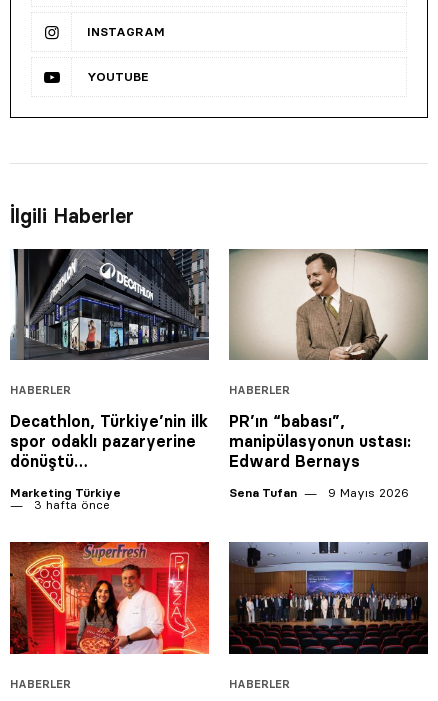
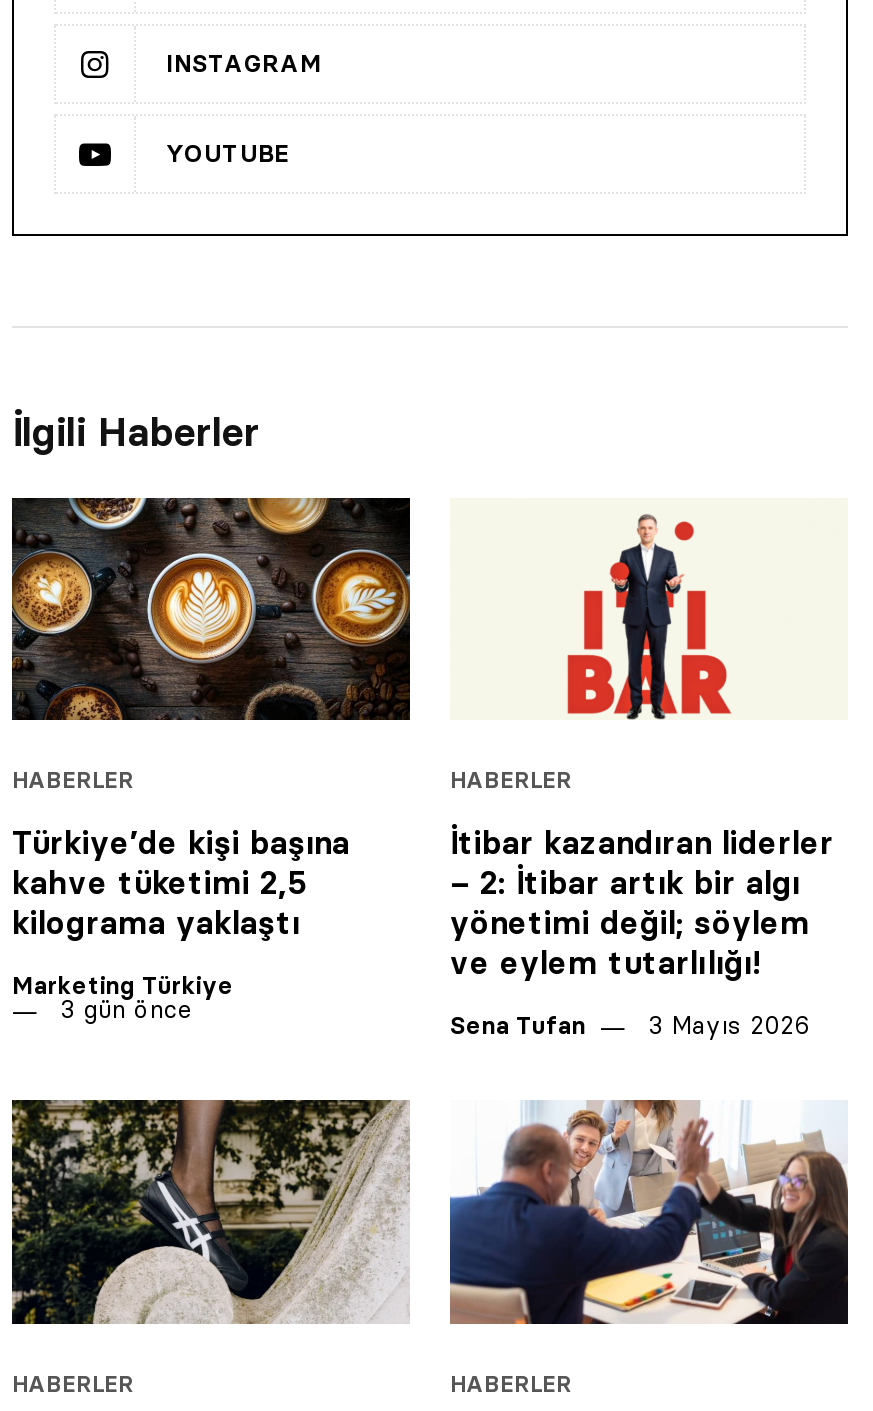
[9,248,210,361] [image] -> [10,496,412,722] [image]
[228,248,429,361] [image] -> [450,498,848,720] [image]
[10,411,208,471] Decathlon, Türkiye’nin ilk | spor odaklı pazaryerine | dönüştü… -> [12,823,350,943] Türkiye’de kişi başına | kahve tüketimi 2,5 | kilograma yaklaştı
[229,411,411,471] PR’ın “babası”, | manipülasyonun ustası: | Edward Bernays -> [450,823,834,983] İtibar kazandıran liderler | – 2: İtibar artık bir algı | yönetimi değil; söylem | ve eylem tutarlılığı!
[229,485,409,500] Sena Tufan 9 Mayıs 2026 -> [450,1011,810,1041] Sena Tufan 3 Mayıs 2026
[30,497,110,512] 3 hafta önce -> [52,995,192,1025] 3 gün önce
[9,541,210,655] [image] -> [10,1098,410,1326] [image]
[228,541,429,655] [image] -> [448,1098,848,1326] [image]

